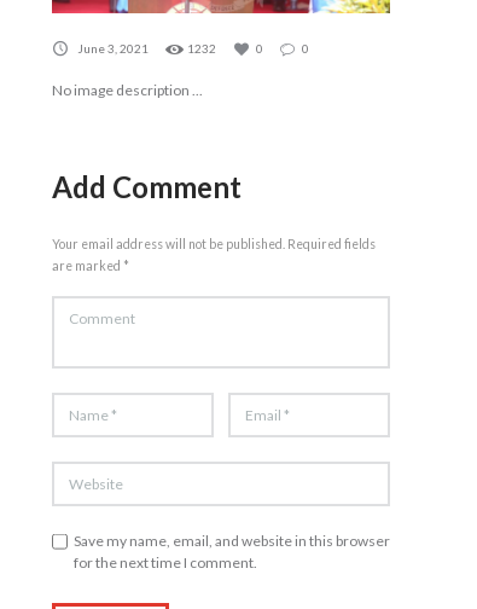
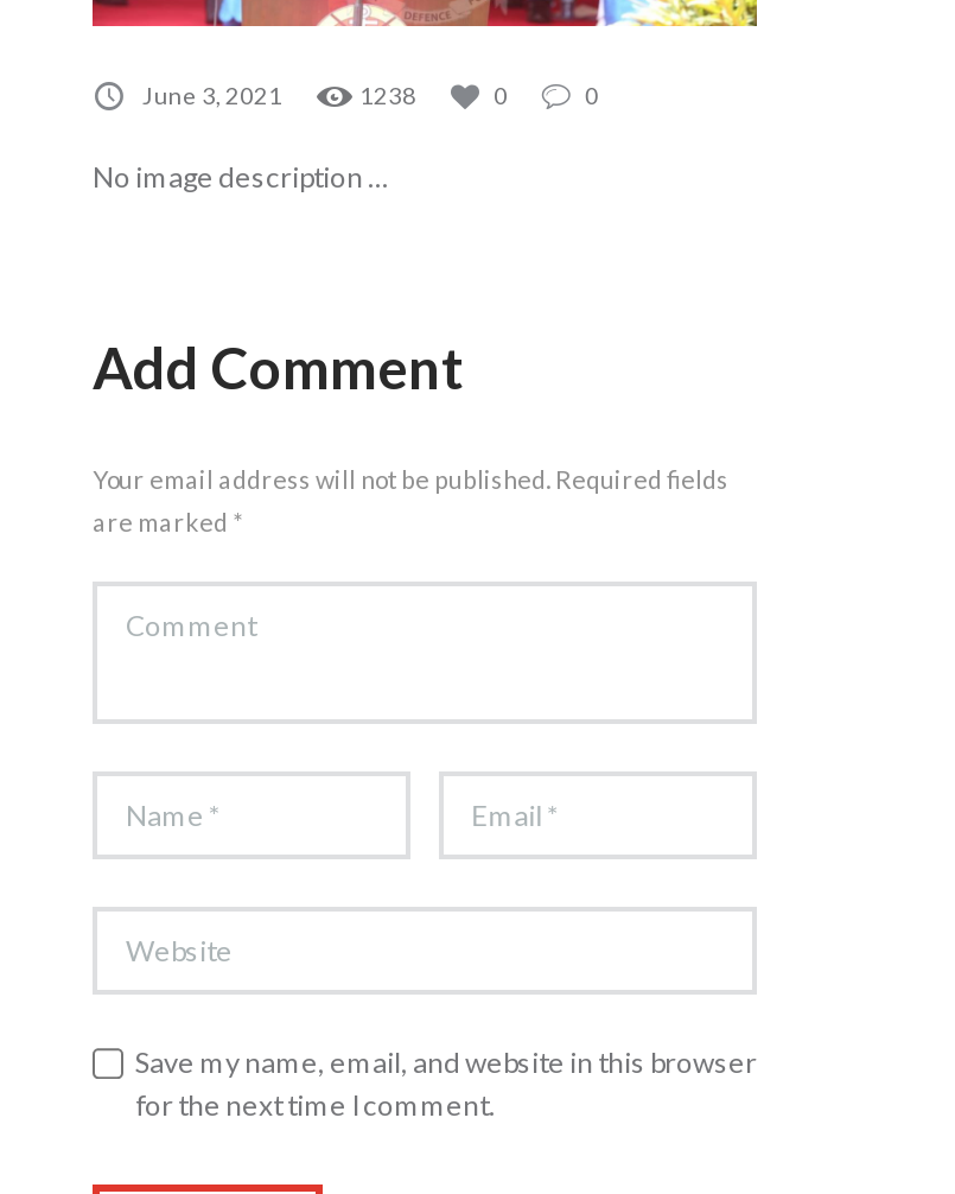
[188,41,217,56] 1232 -> [359,81,416,109] 1238

